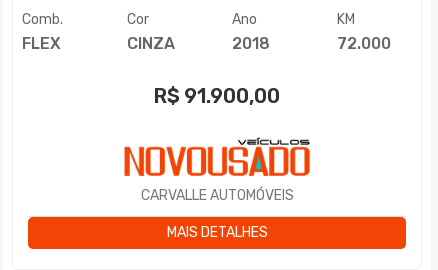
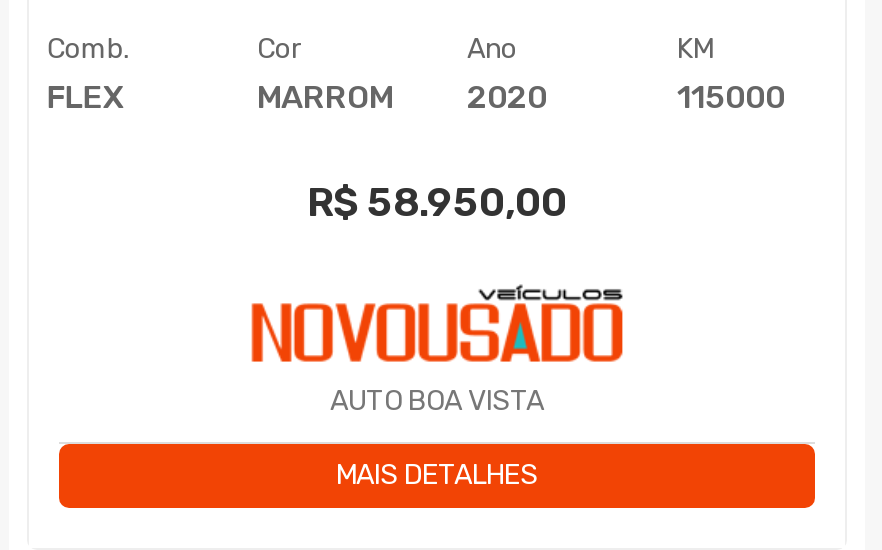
[127,34,175,53] CINZA -> [257,77,393,115] MARROM
[232,34,270,53] 2018 -> [467,77,547,115] 2020
[337,34,391,53] 72.000 -> [677,77,785,115] 115000
[154,84,280,108] R$91.900,00 -> [307,177,567,225] R$58.950,00
[140,187,293,204] CARVALLE AUTOMÓVEIS -> [330,384,544,418] AUTO BOA VISTA

